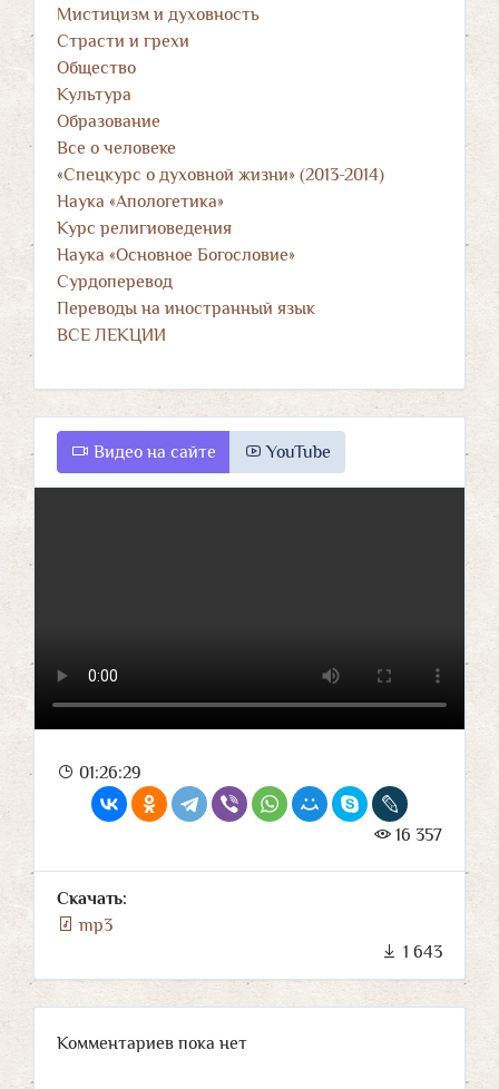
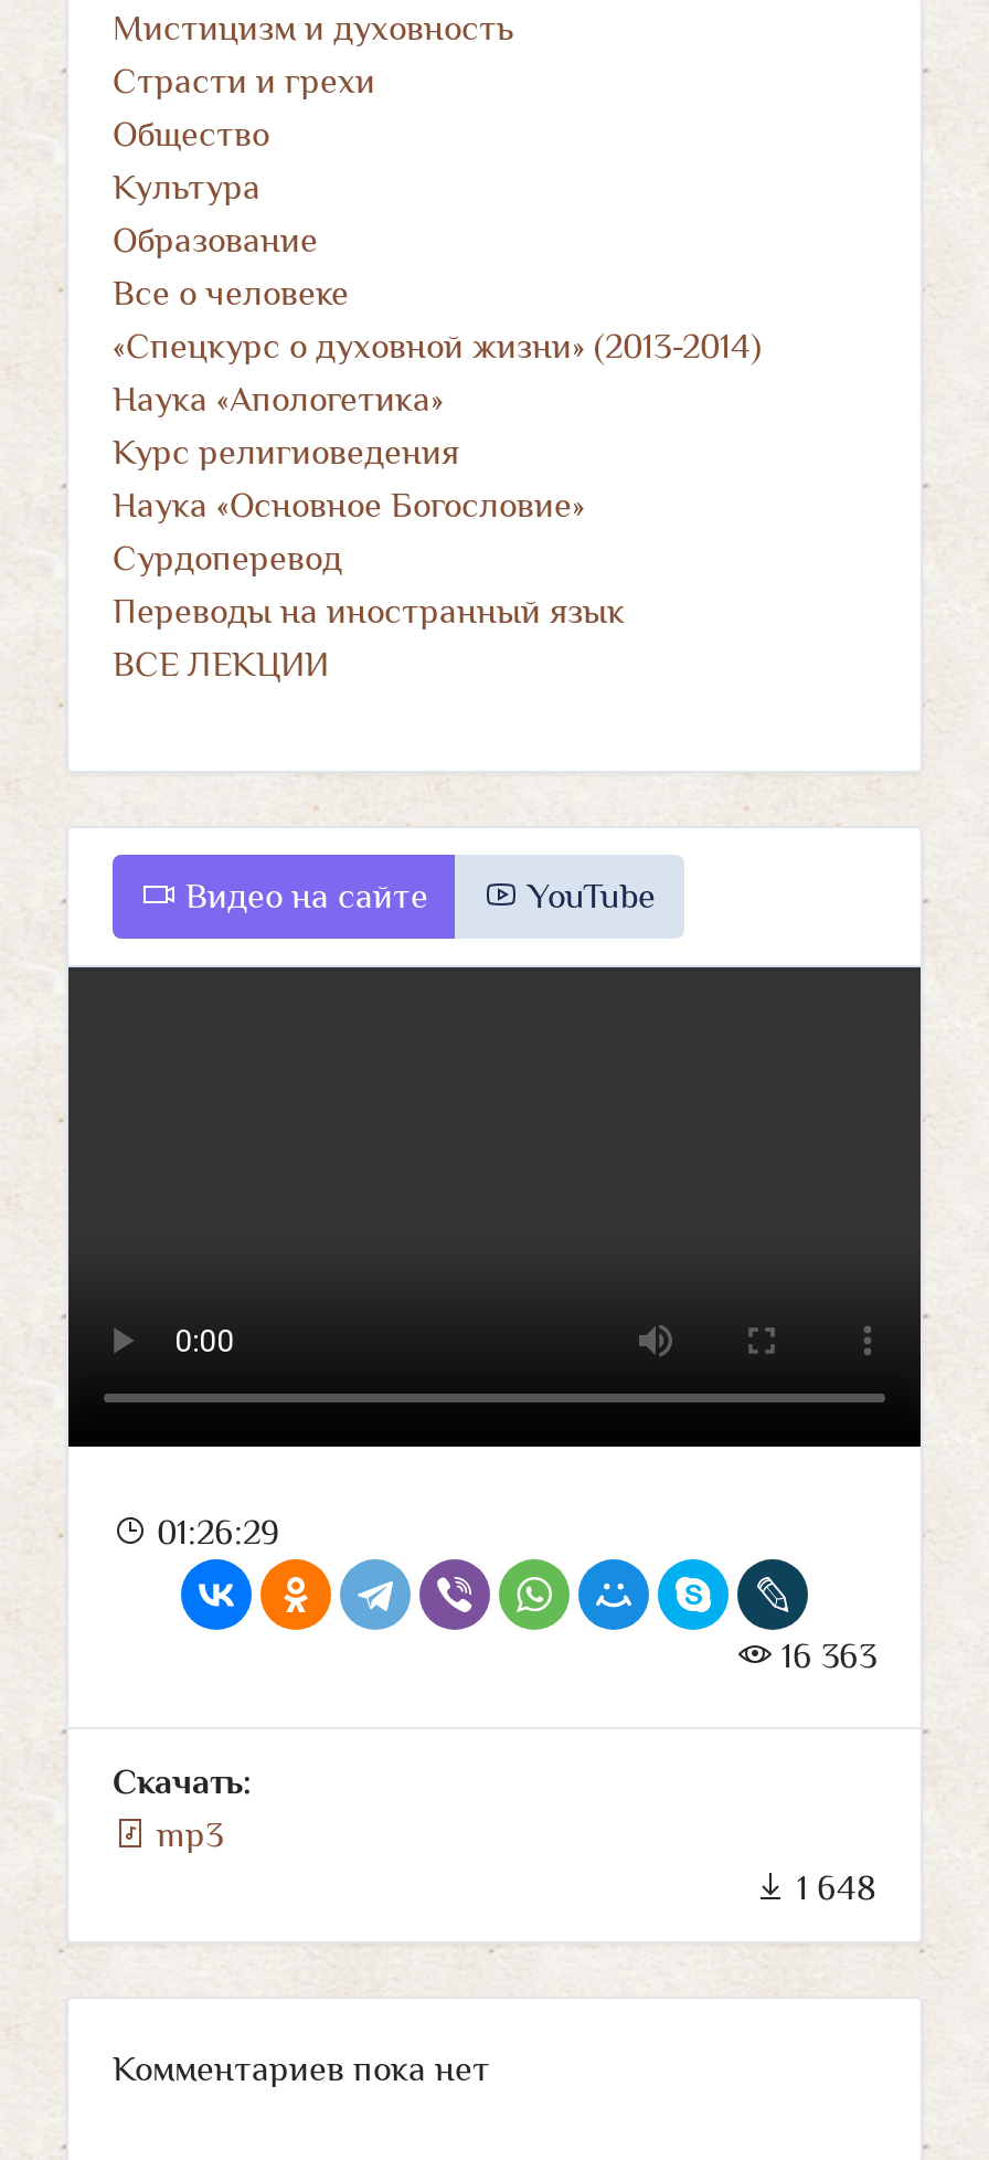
[391,825,442,845] 16 357 -> [773,1637,876,1677] 16 363
[399,942,442,962] 1 643 -> [788,1869,876,1908] 1 648

